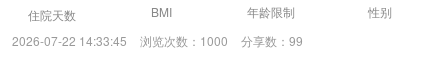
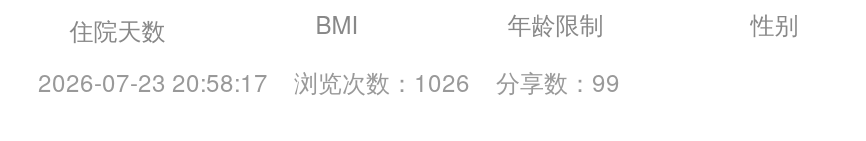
[12,31,127,48] 2026-07-22 14:33:45 -> [38,63,268,97] 2026-07-23 20:58:17
[140,31,228,48] 浏览次数：1000 -> [294,63,470,97] 浏览次数：1026

